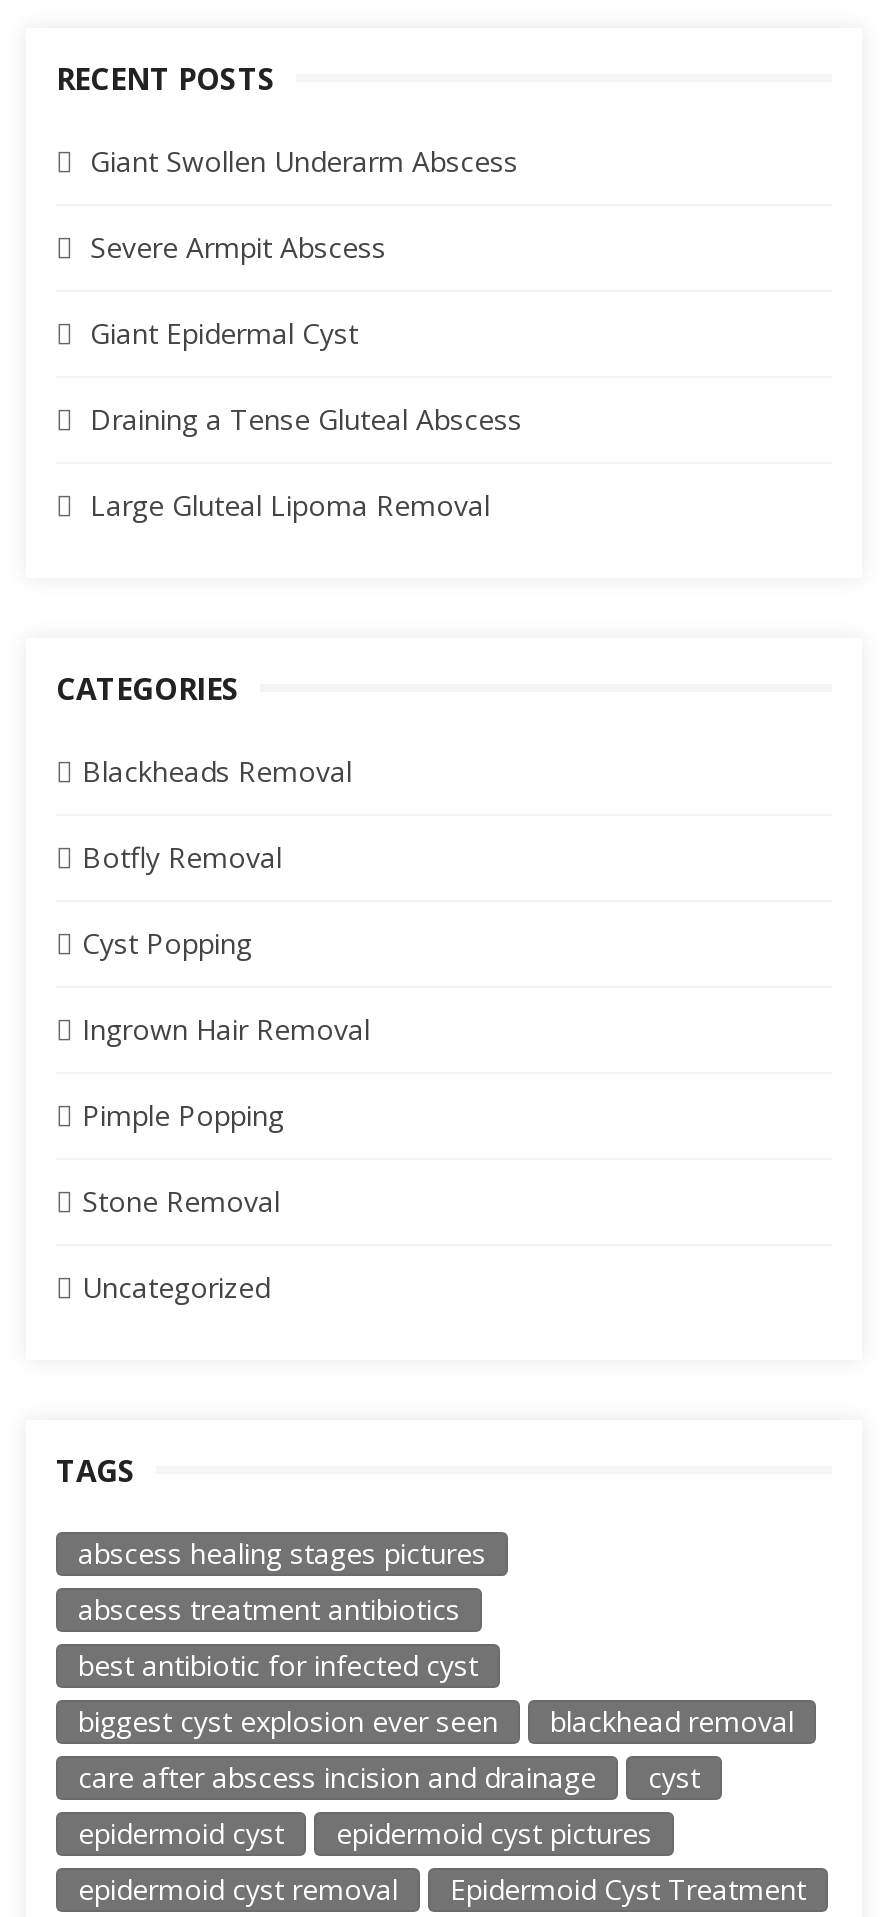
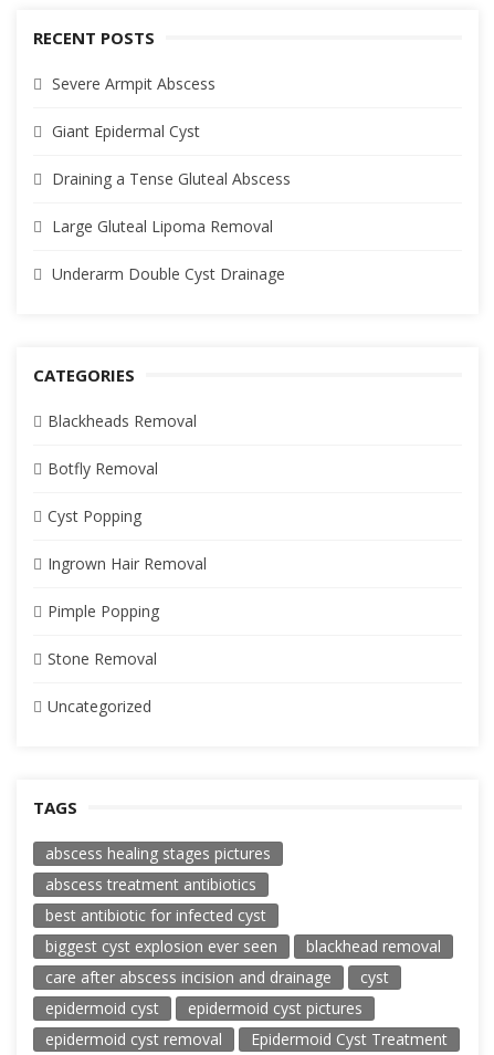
[90,142,518,180] Giant Swollen Underarm Abscess -> none
moved [90,228,522,524] -> [52,73,291,237]: Severe Armpit Abscess | Giant Epidermal Cyst | Draining a Tense Gluteal Abscess | Large Gluteal Lipoma Removal
none -> [52,263,285,284] Underarm Double Cyst Drainage

